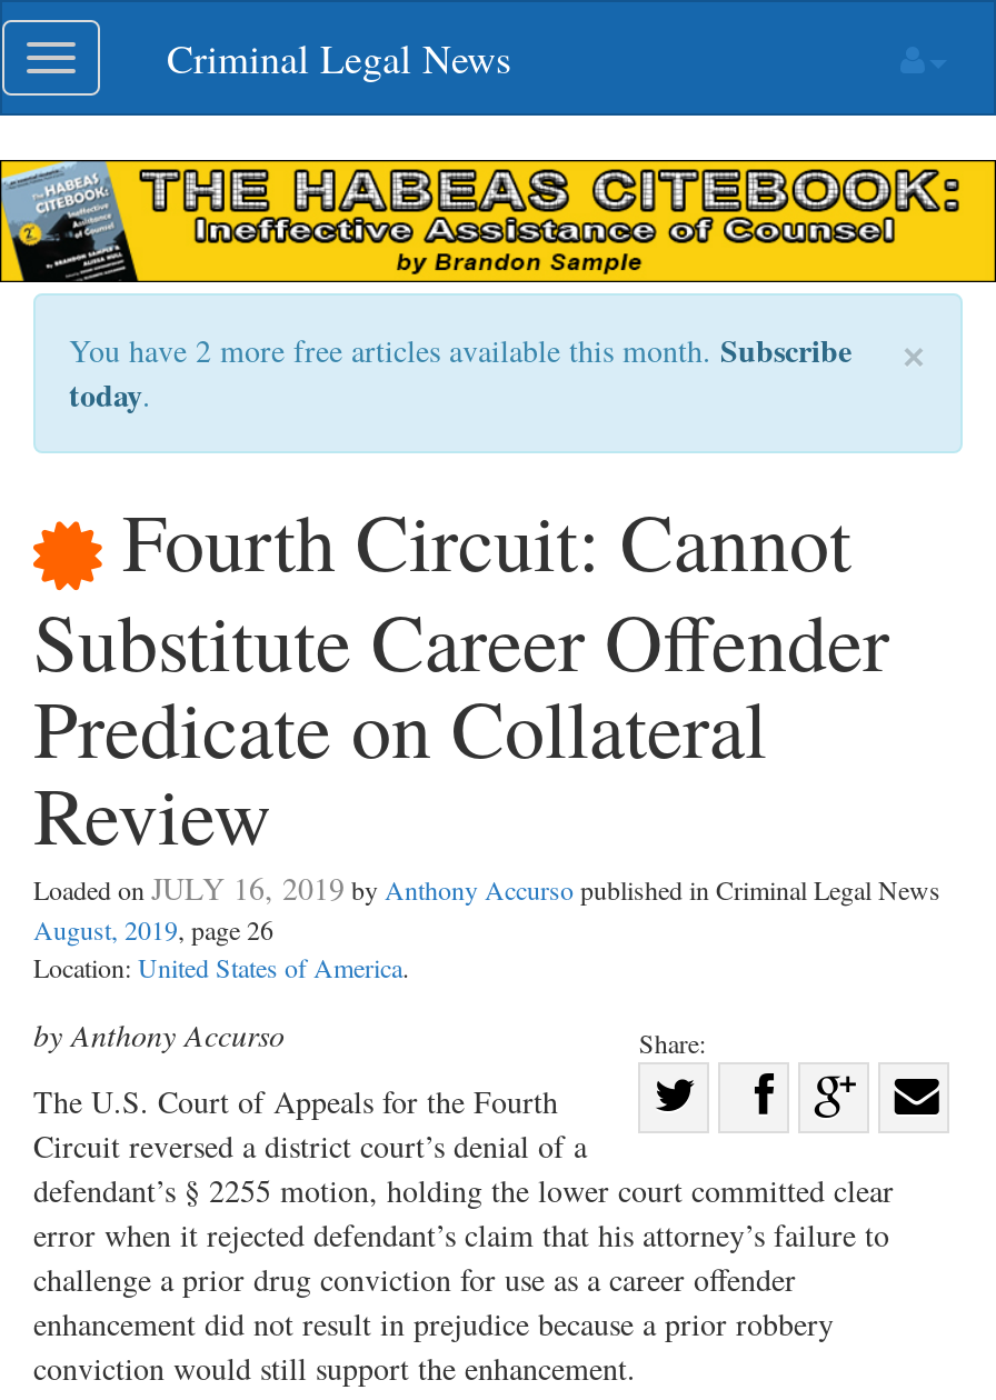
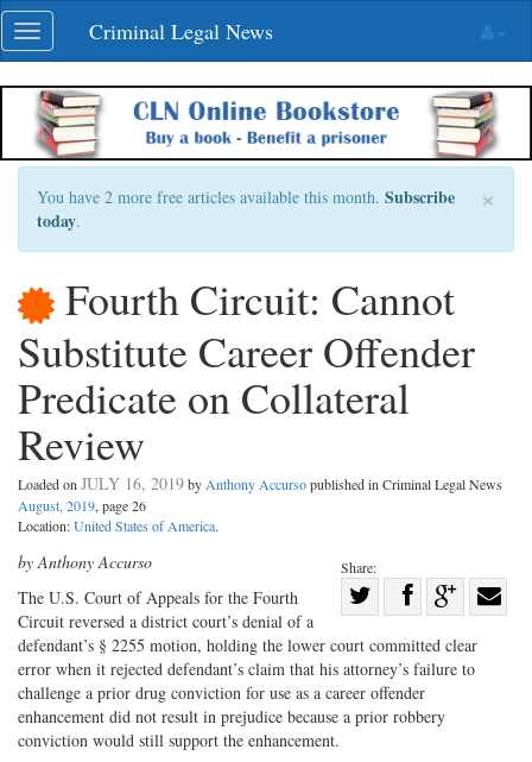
[7,158,989,284] [image] -> [4,84,528,162] [image]

